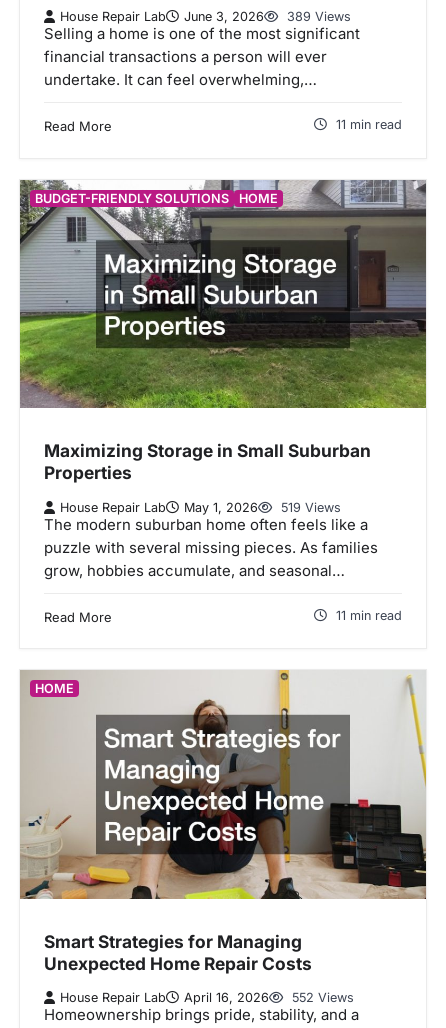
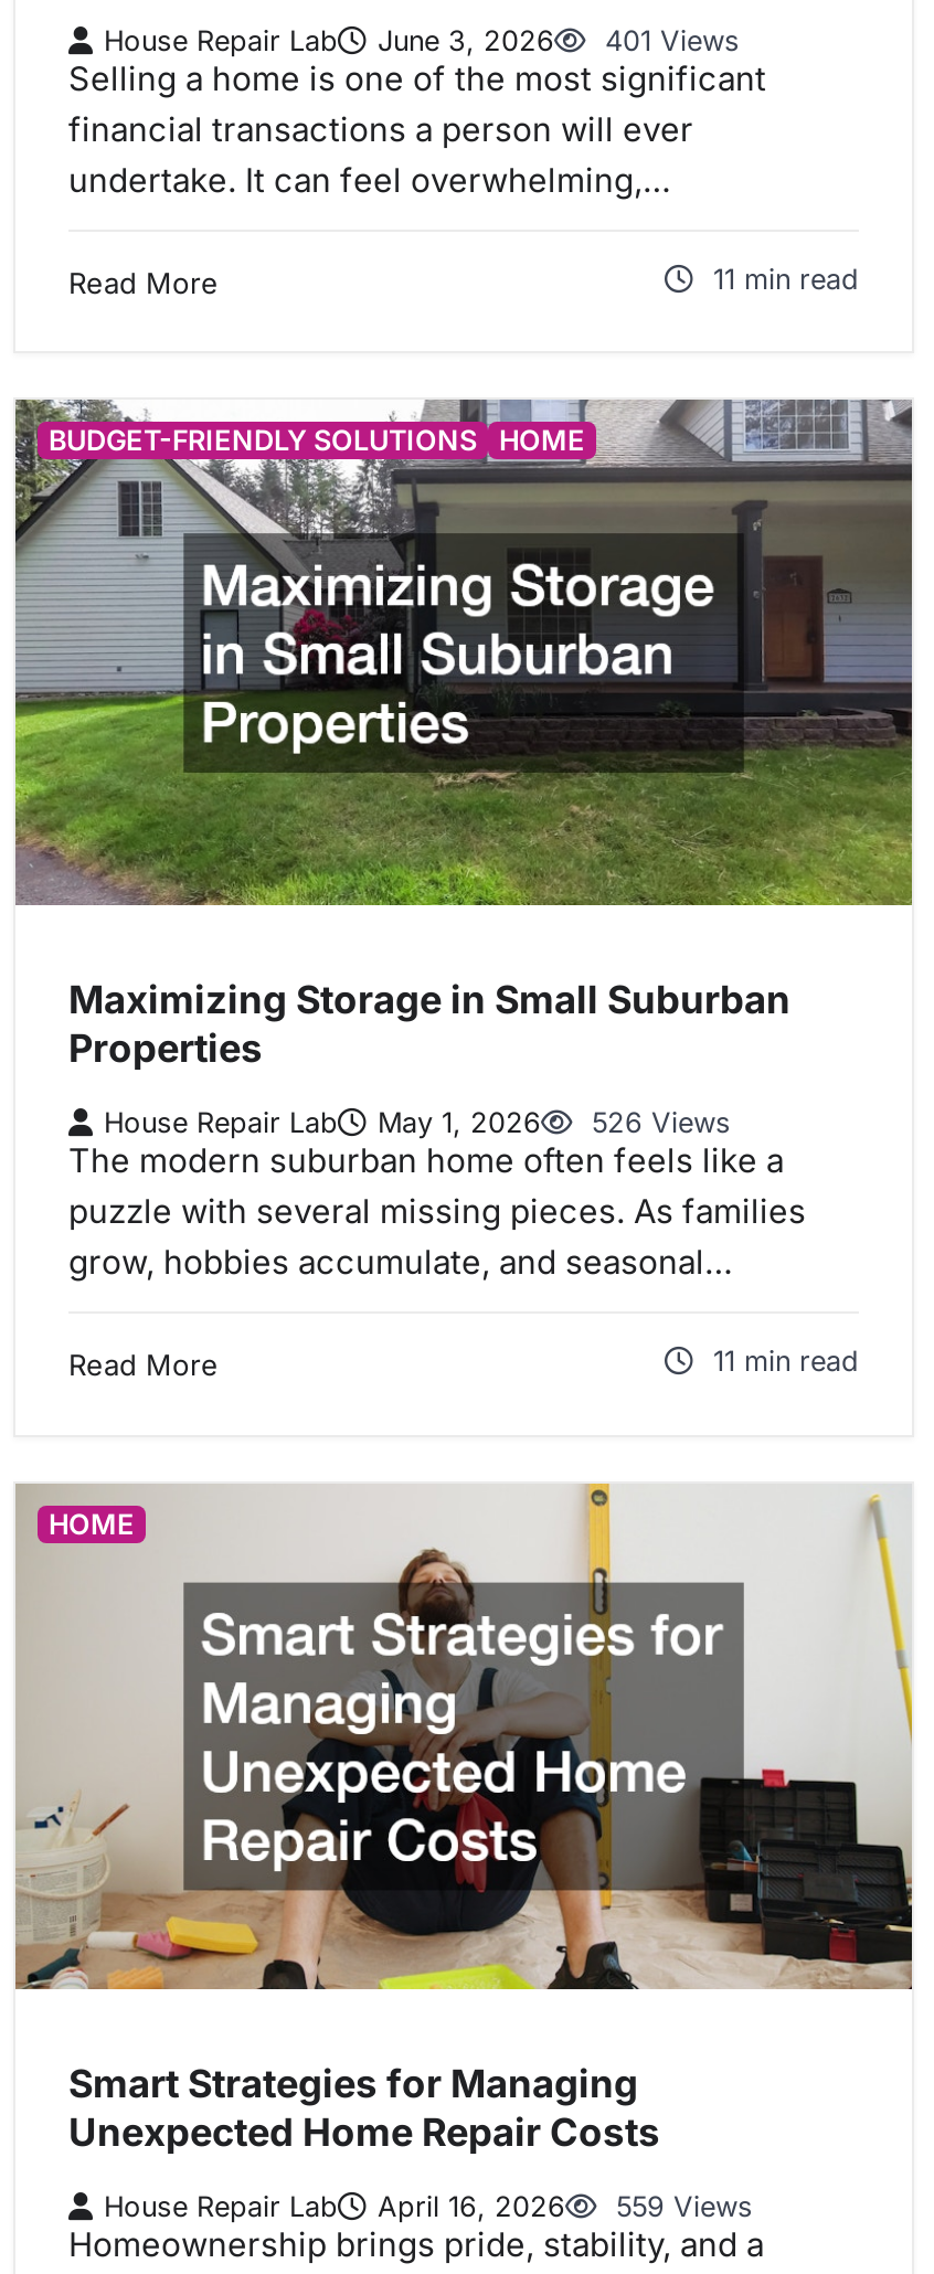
[60,9,351,24] House Repair Lab June 3, 2026 389 Views -> [104,24,740,57] House Repair Lab June 3, 2026 401 Views
[60,500,341,515] House Repair Lab May 1, 2026 519 Views -> [104,1107,731,1141] House Repair Lab May 1, 2026 526 Views
[60,990,354,1005] House Repair Lab April 16, 2026 552 Views -> [104,2191,753,2224] House Repair Lab April 16, 2026 559 Views

